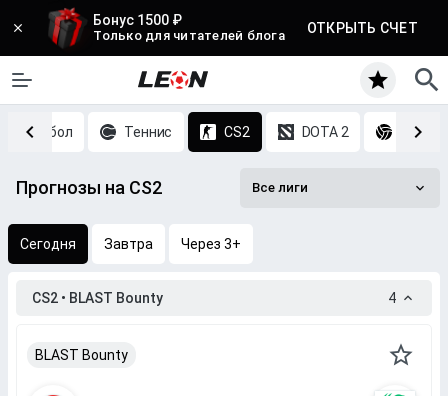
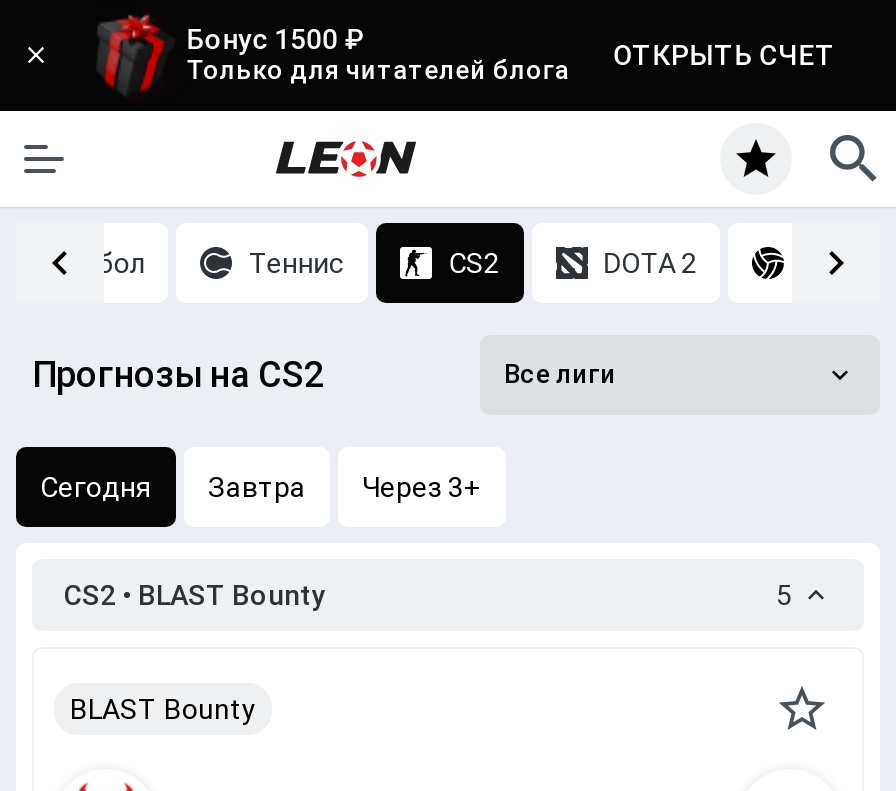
[388,290,396,306] 4 -> [776,579,792,611] 5

